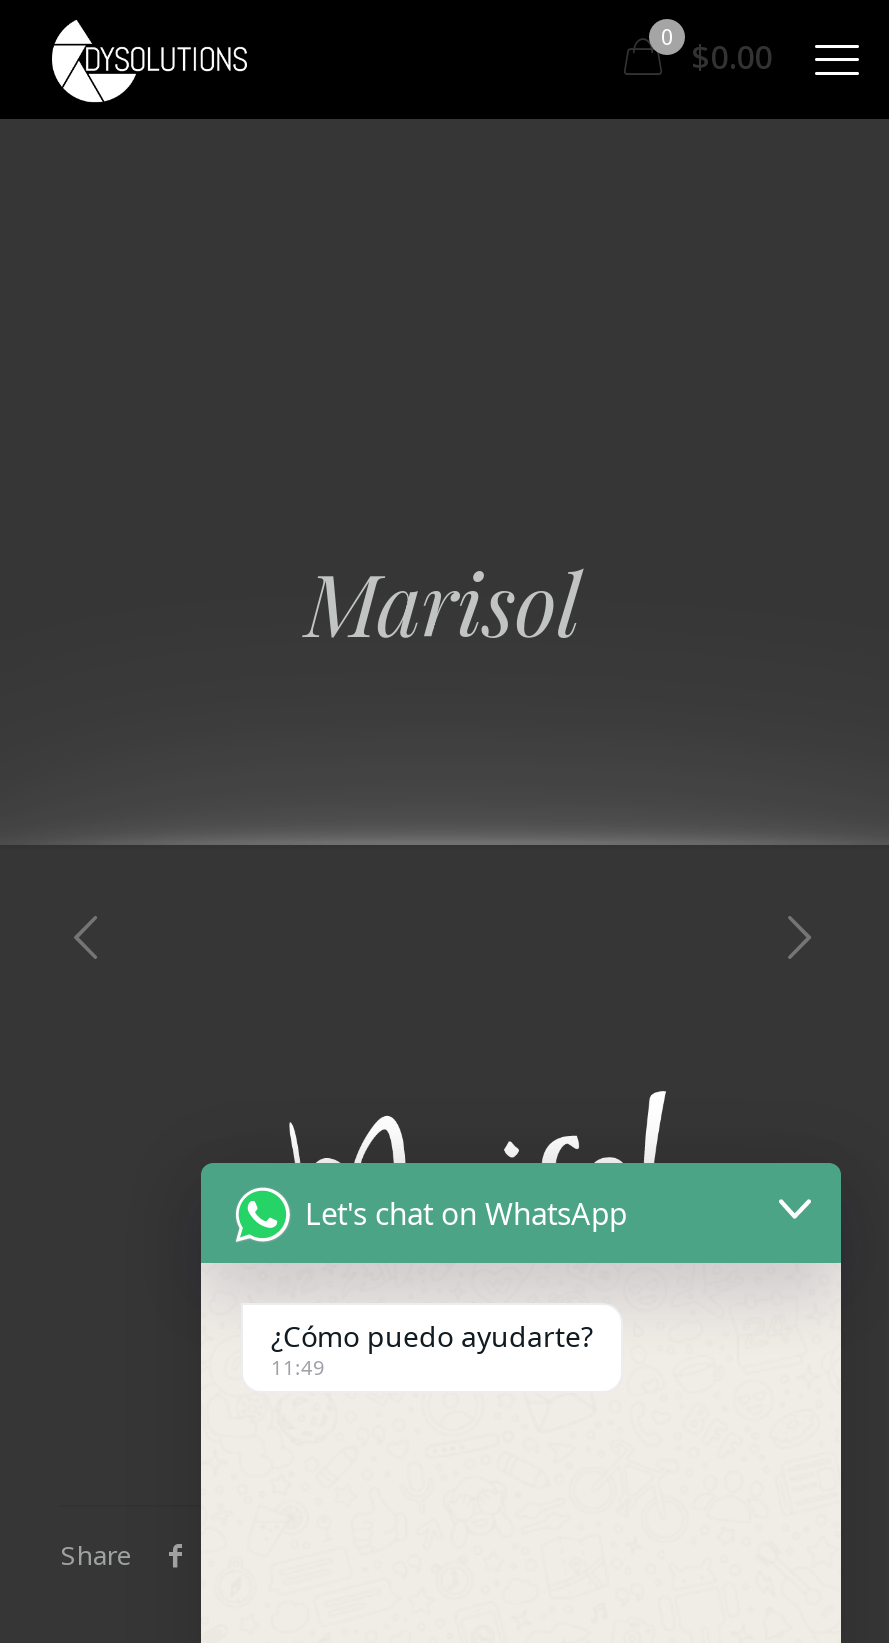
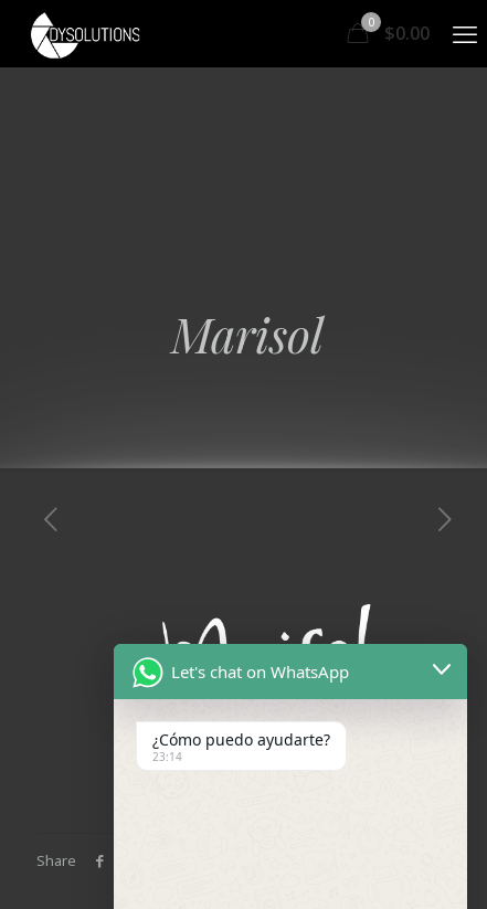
[271,1353,325,1381] 11:49 -> [152,749,182,764] 23:14

